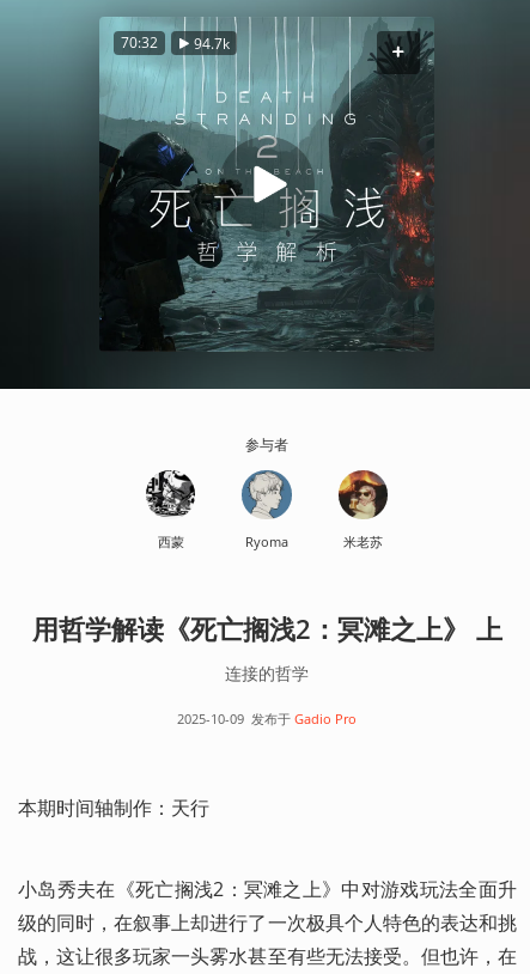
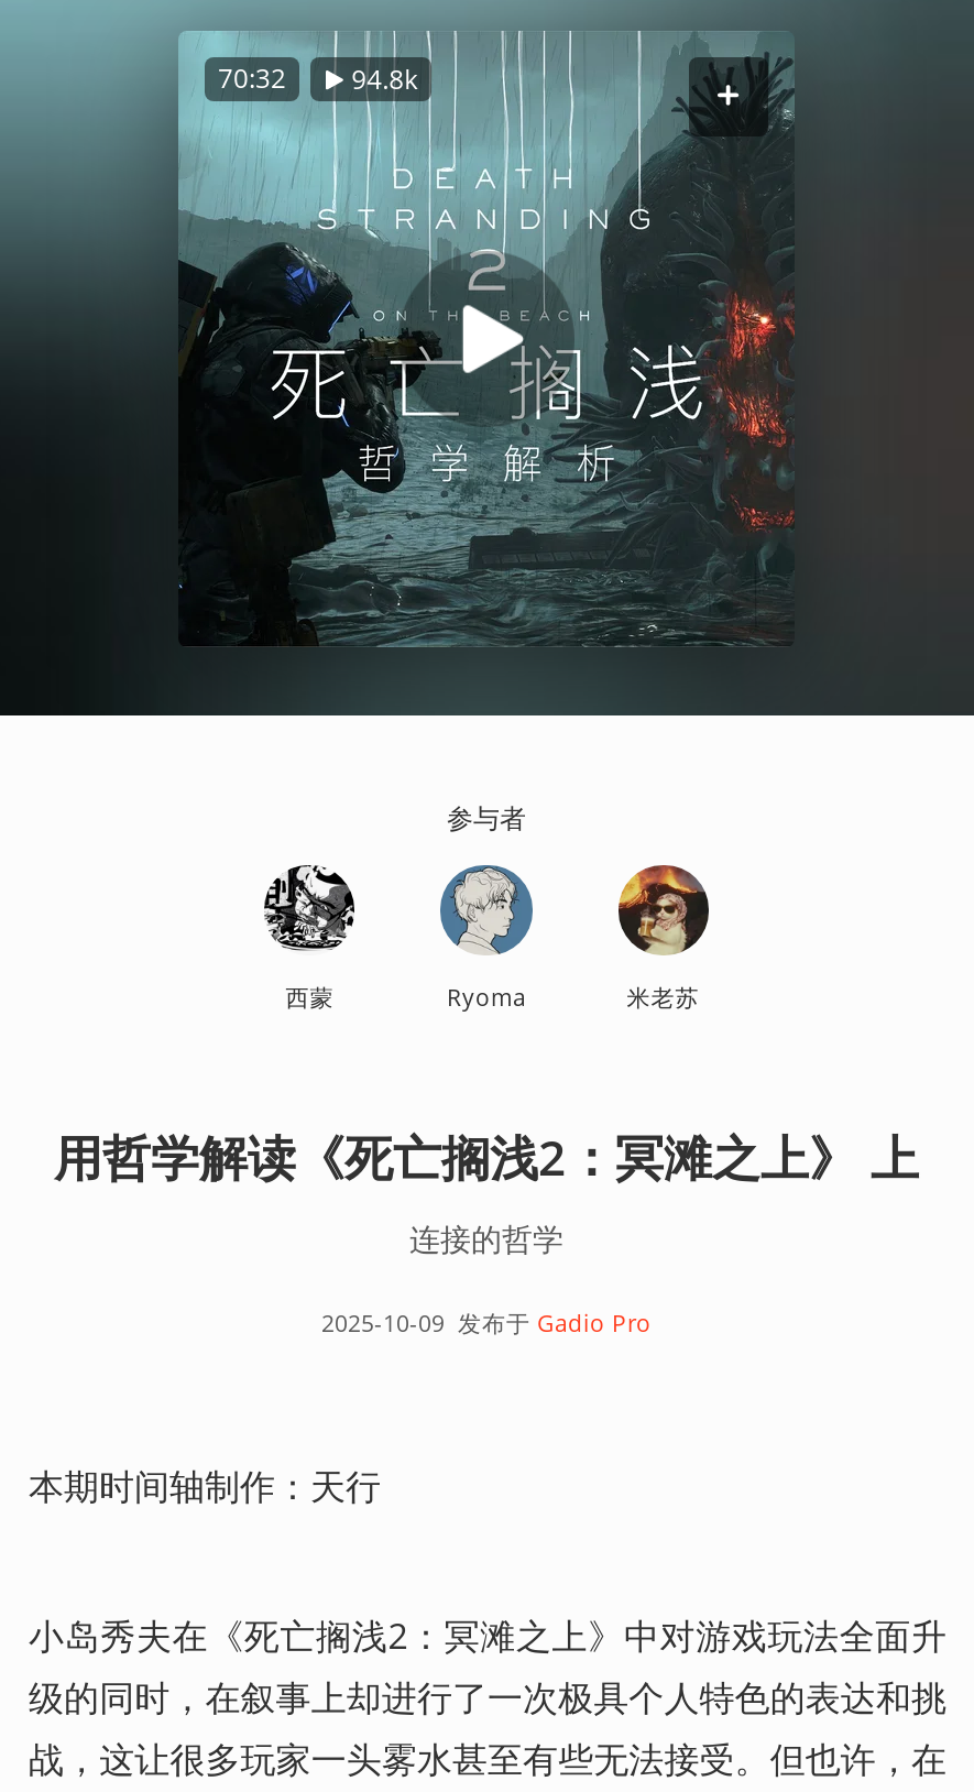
[121,32,229,53] 70:32 94.7k -> [218,59,417,97] 70:32 94.8k

